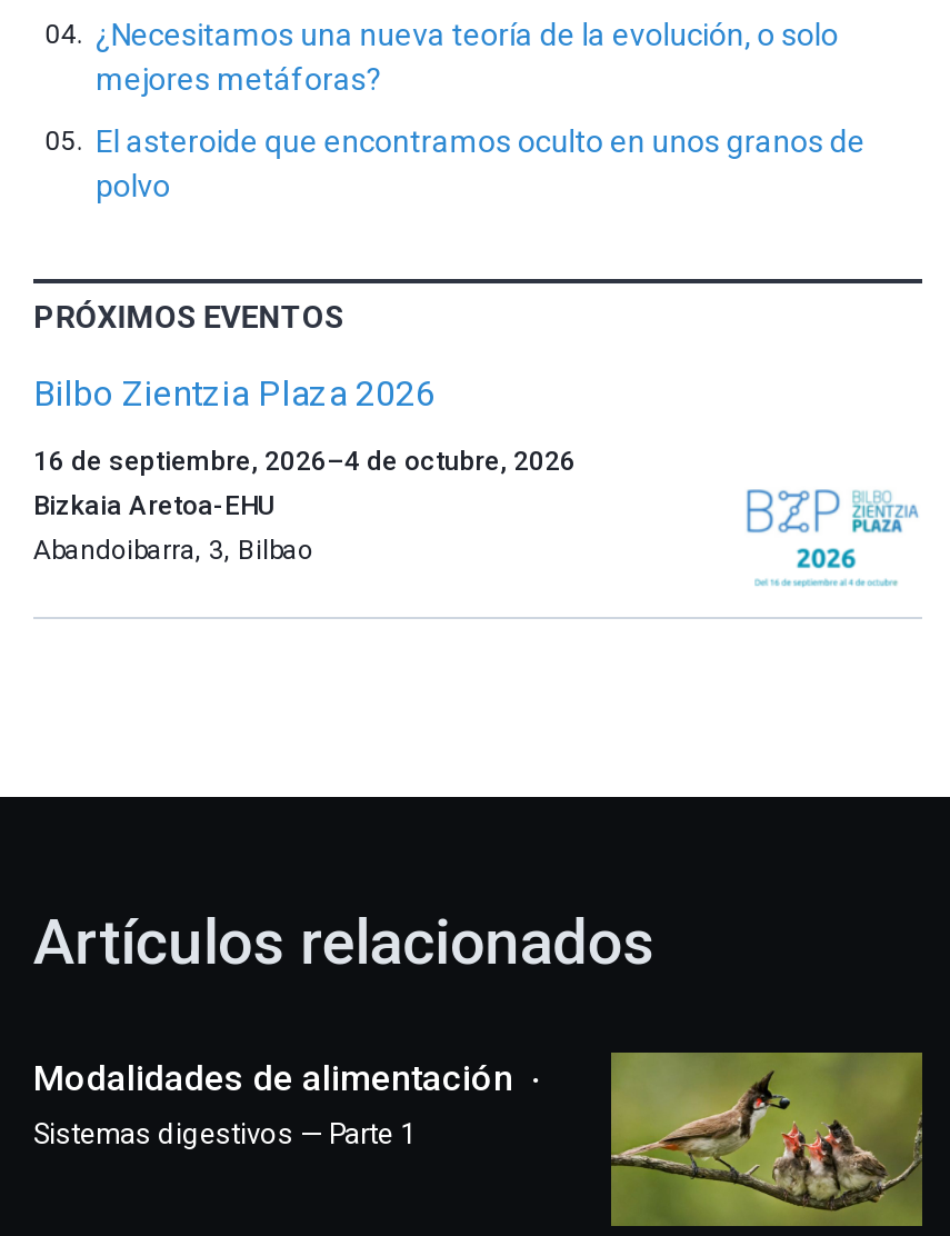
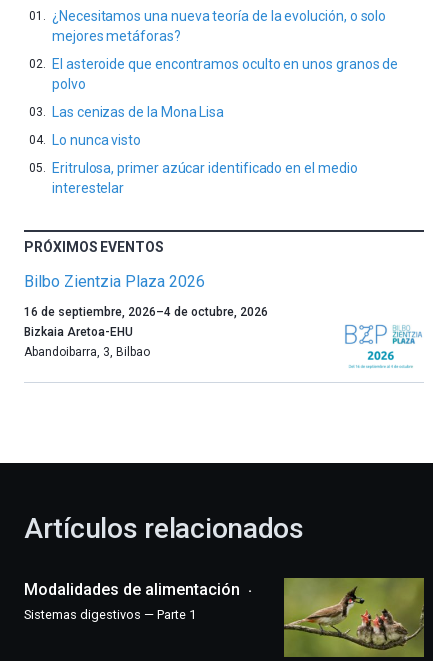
none -> [52,104,357,196] Las cenizas de la Mona Lisa | Lo nunca visto | Eritrulosa, primer azúcar identificado en el medio | interestelar

